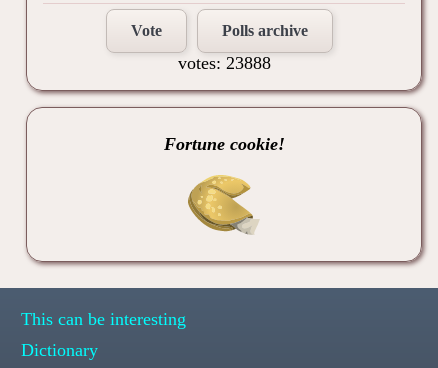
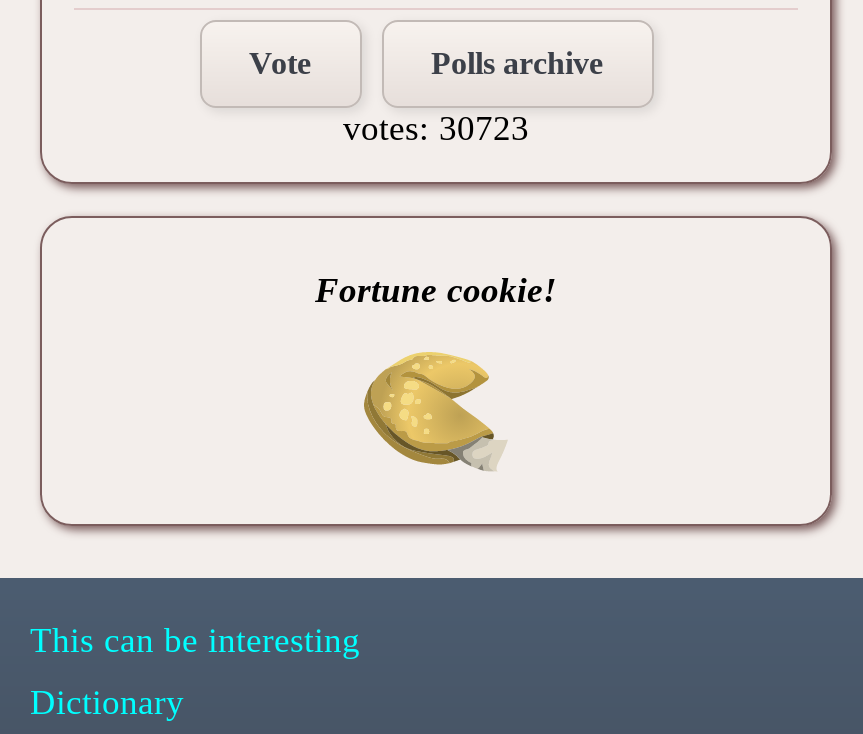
[177,53,270,73] votes: 23888 -> [343,108,529,148] votes: 30723

